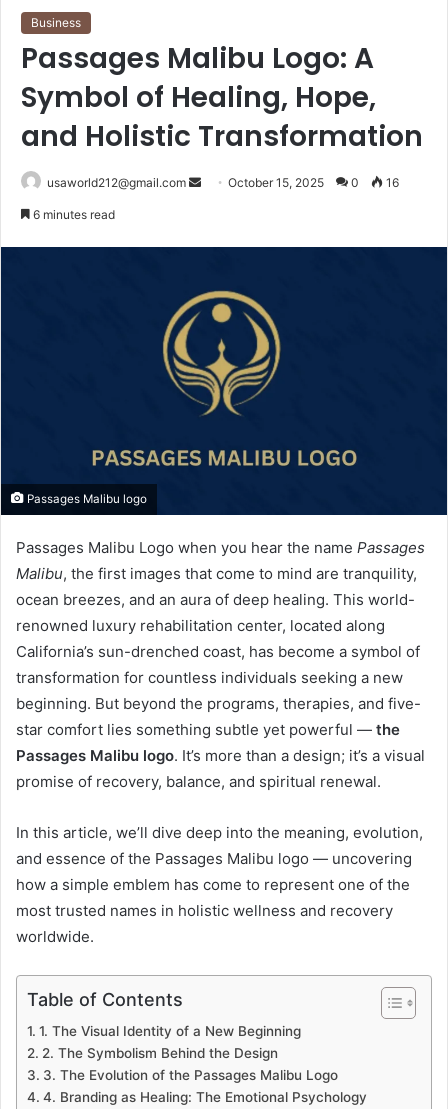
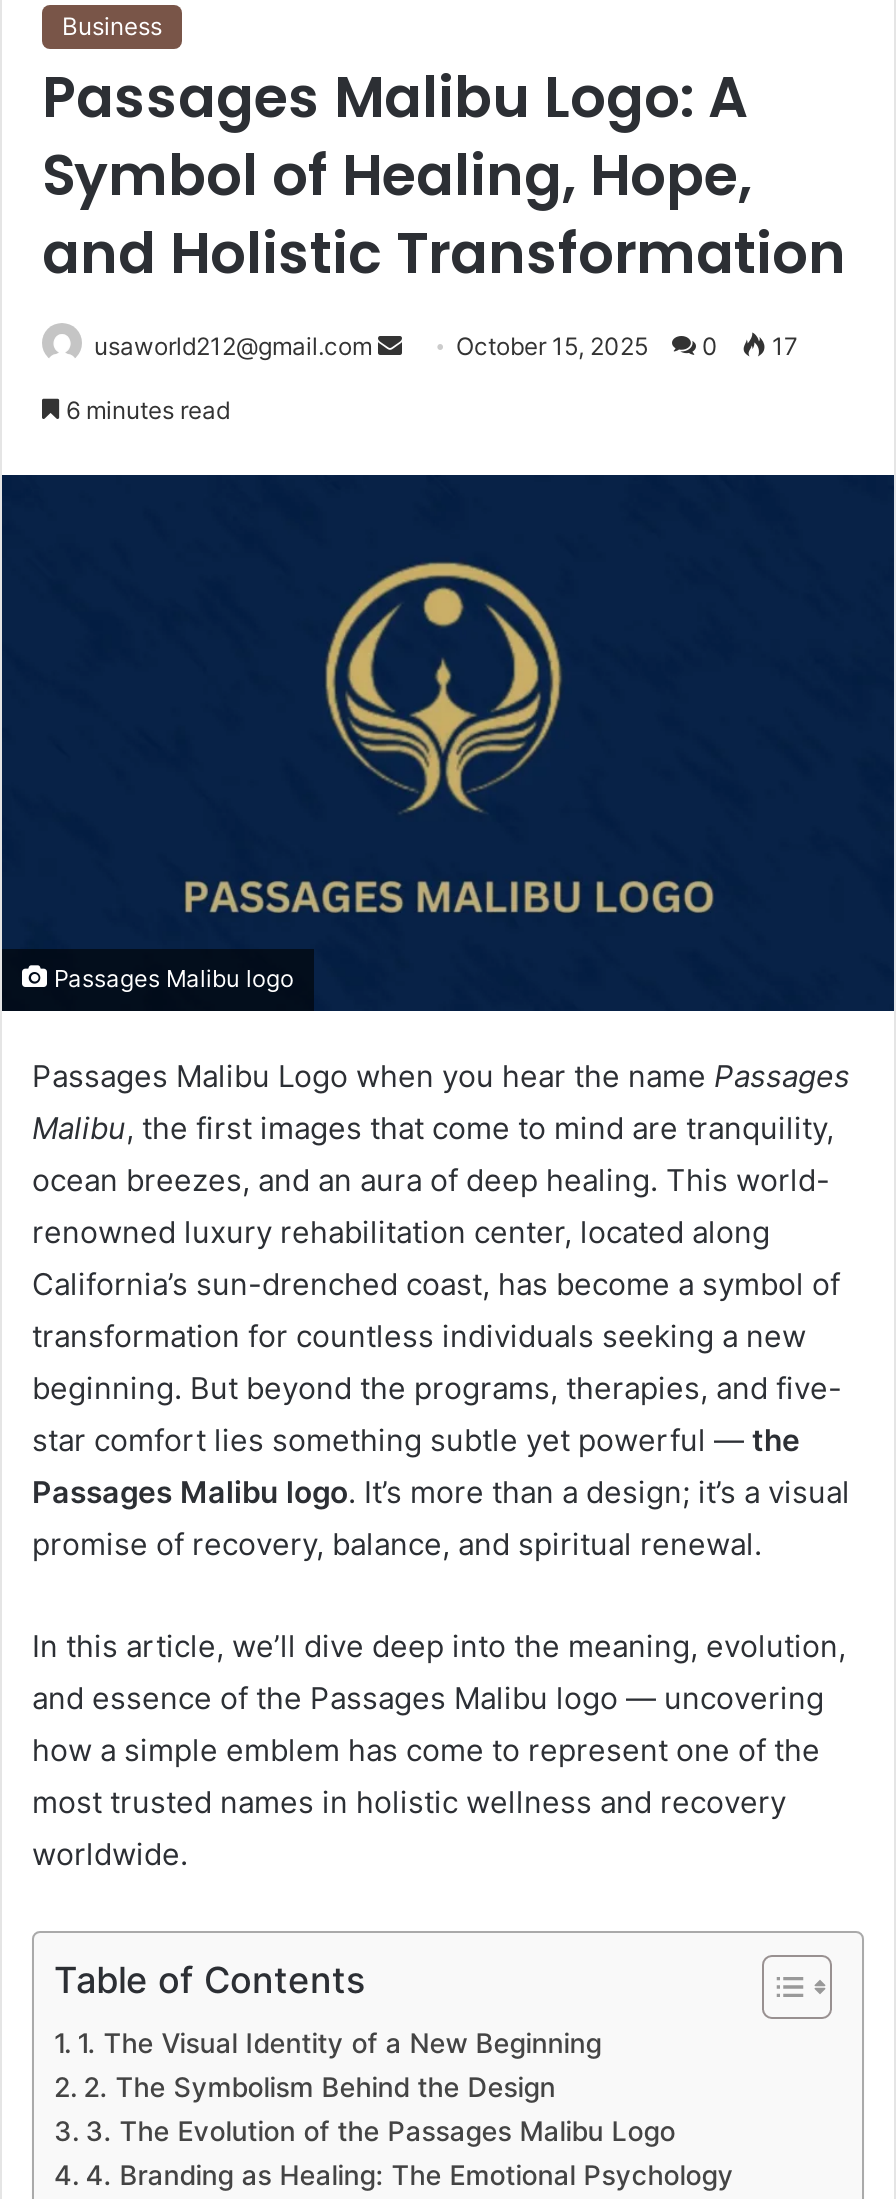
[383,175,399,190] 16 -> [766,330,798,360] 17

